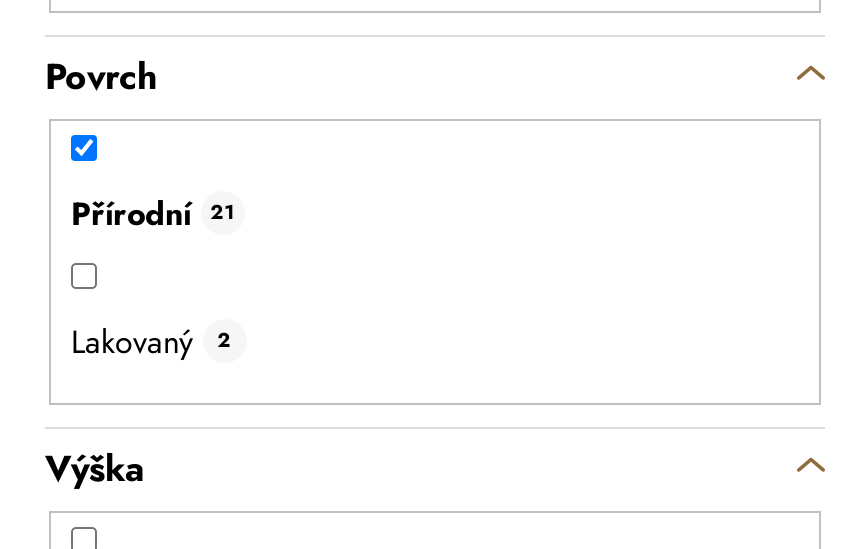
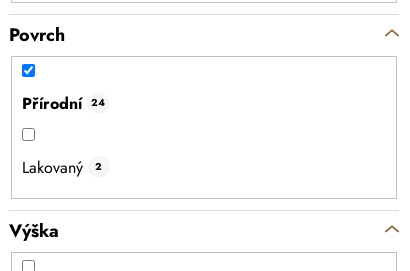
[71,191,234,237] Přírodní | 21 -> [22,92,105,115] Přírodní 24

